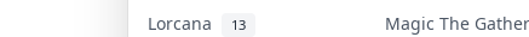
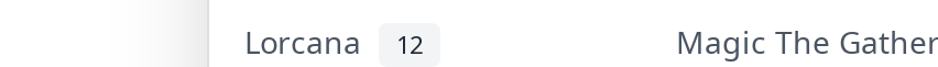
[148,11,246,34] Lorcana 13 -> [244,20,423,62] Lorcana 12

